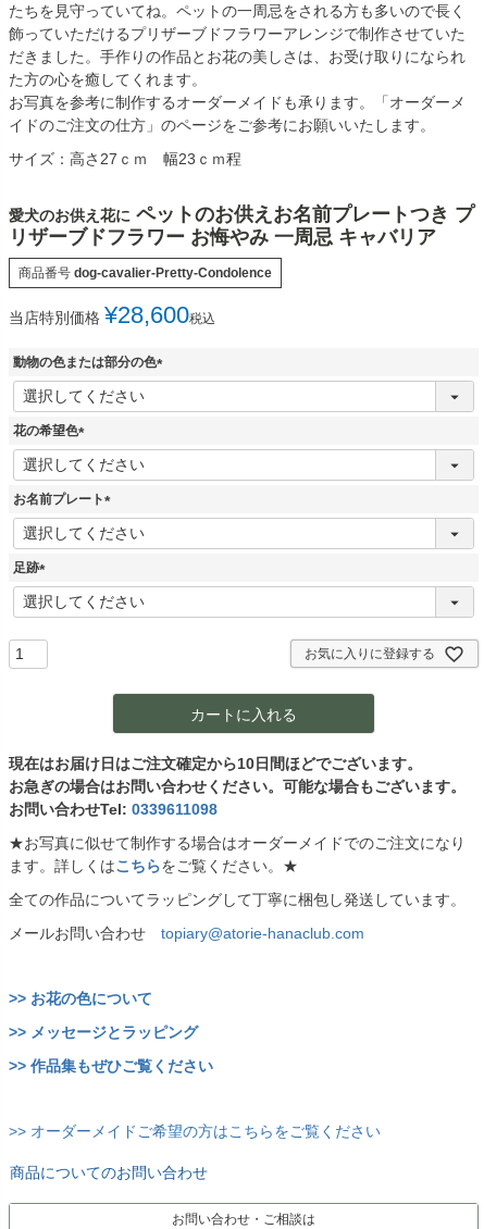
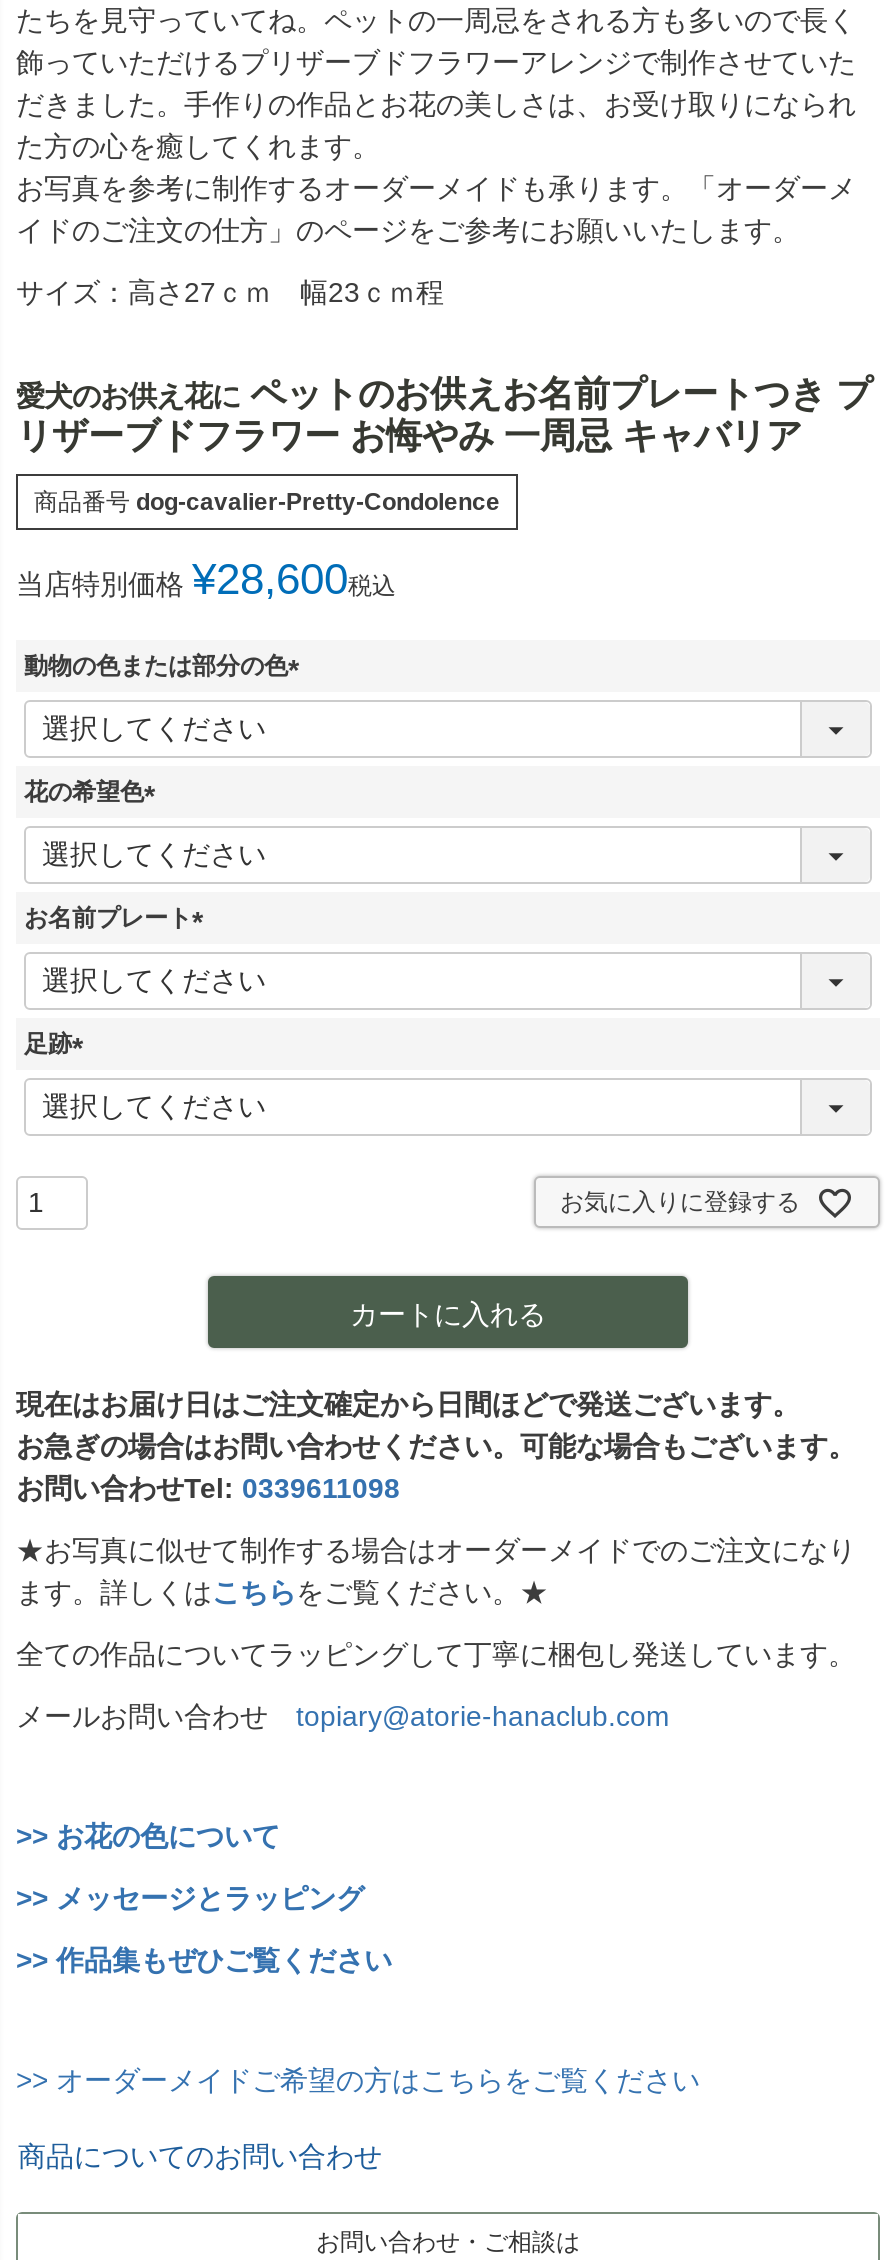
[9,755,422,772] 現在はお届け日はご注文確定から10日間ほどでございます。 -> [16,1388,800,1420] 現在はお届け日はご注文確定から日間ほどで発送ございます。

